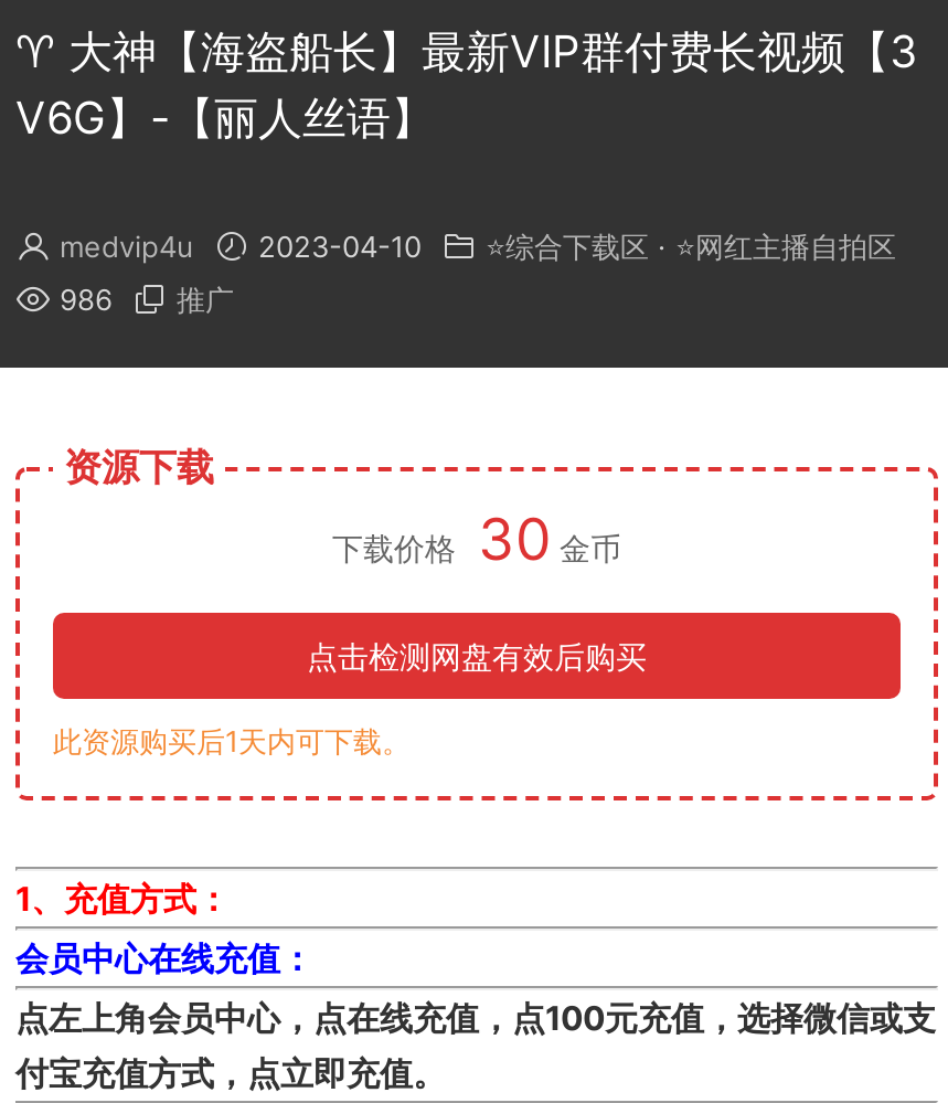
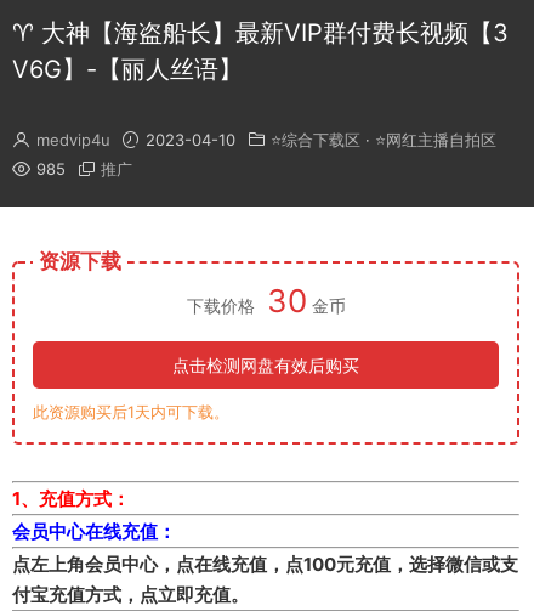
[51,282,234,317] 986 推广 -> [32,159,132,179] 985 推广

